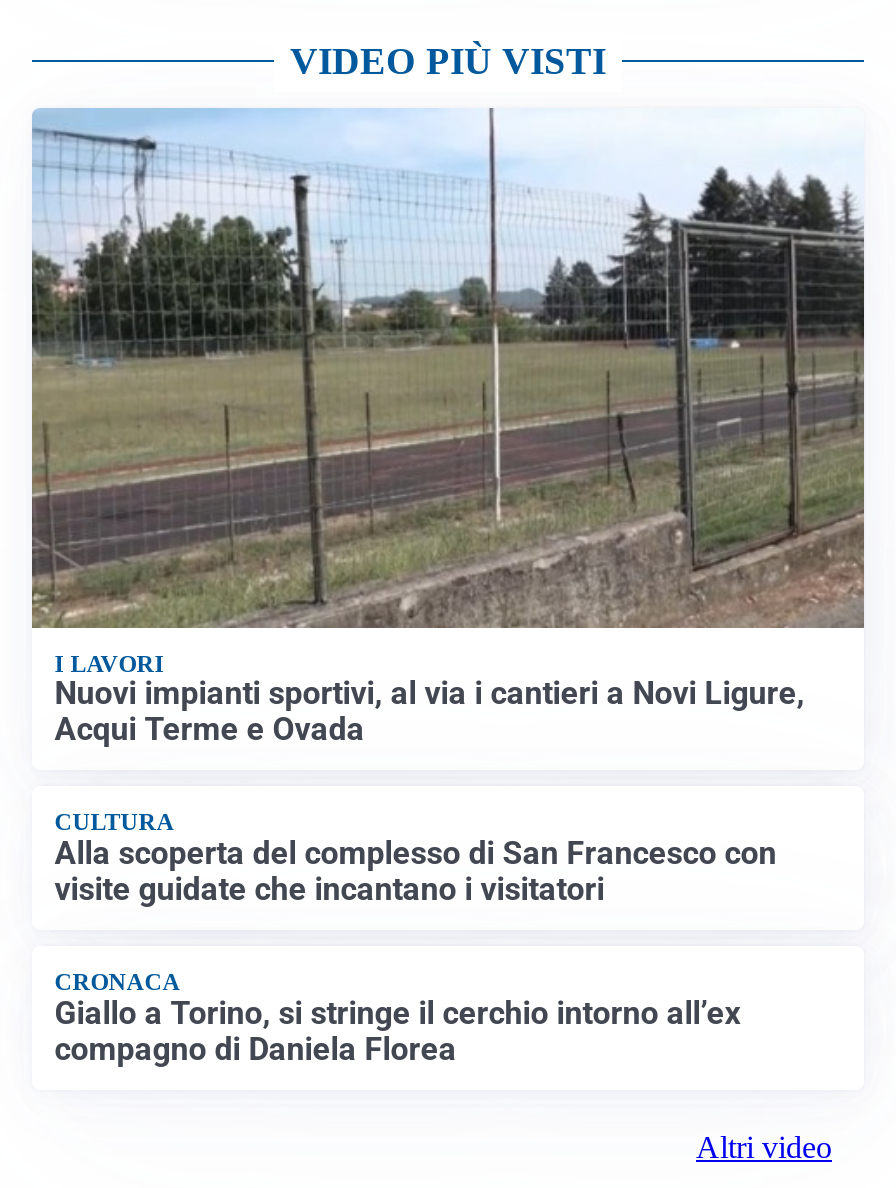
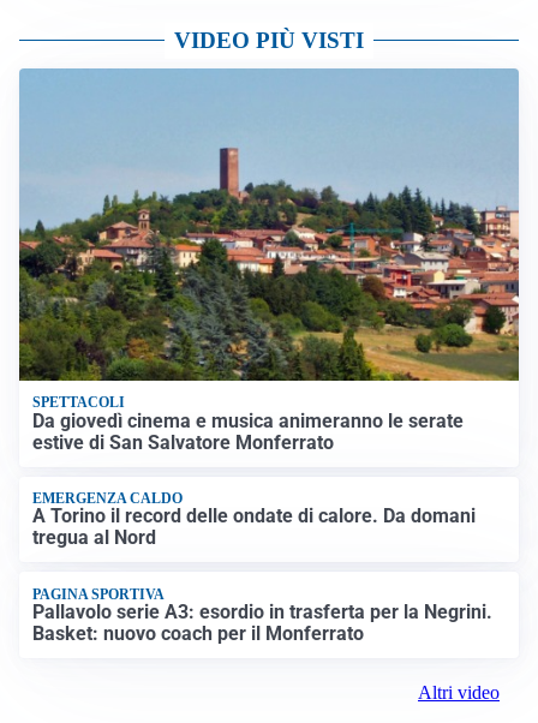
[30,107,866,748] [image] | I LAVORI | Nuovi impianti sportivi, al via i cantieri a Novi Ligure, | Acqui Terme e Ovada -> [18,67,520,453] [image] | SPETTACOLI | Da giovedì cinema e musica animeranno le serate | estive di San Salvatore Monferrato
[54,809,776,908] CULTURA | Alla scoperta del complesso di San Francesco con | visite guidate che incantano i visitatori -> [33,490,476,549] EMERGENZA CALDO | A Torino il record delle ondate di calore. Da domani | tregua al Nord
[54,968,740,1067] CRONACA | Giallo a Torino, si stringe il cerchio intorno all’ex | compagno di Daniela Florea -> [33,586,493,645] PAGINA SPORTIVA | Pallavolo serie A3: esordio in trasferta per la Negrini. | Basket: nuovo coach per il Monferrato

